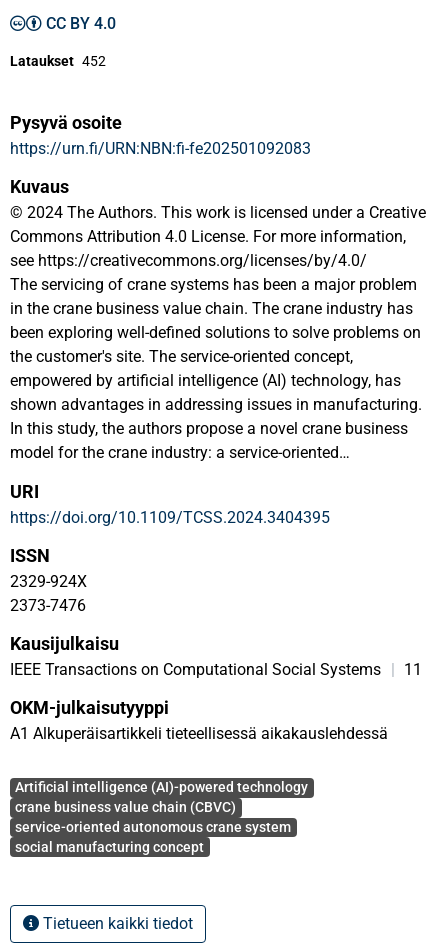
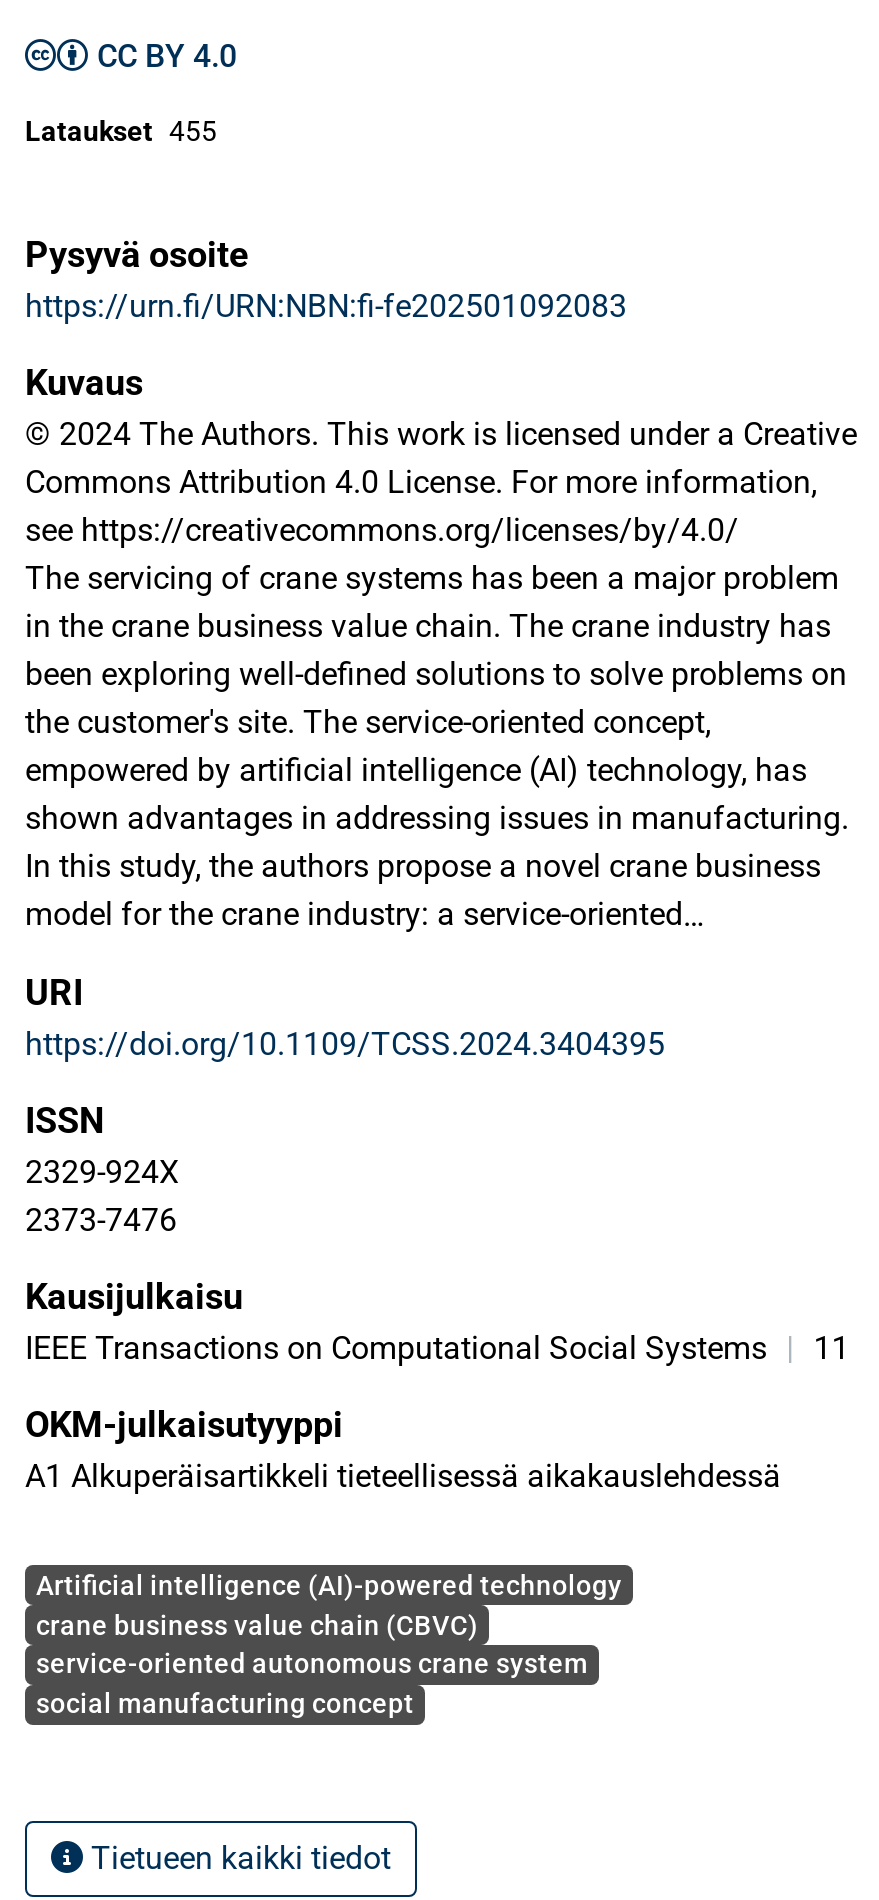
[10,53,106,69] Lataukset 452 -> [25,116,217,148] Lataukset 455

